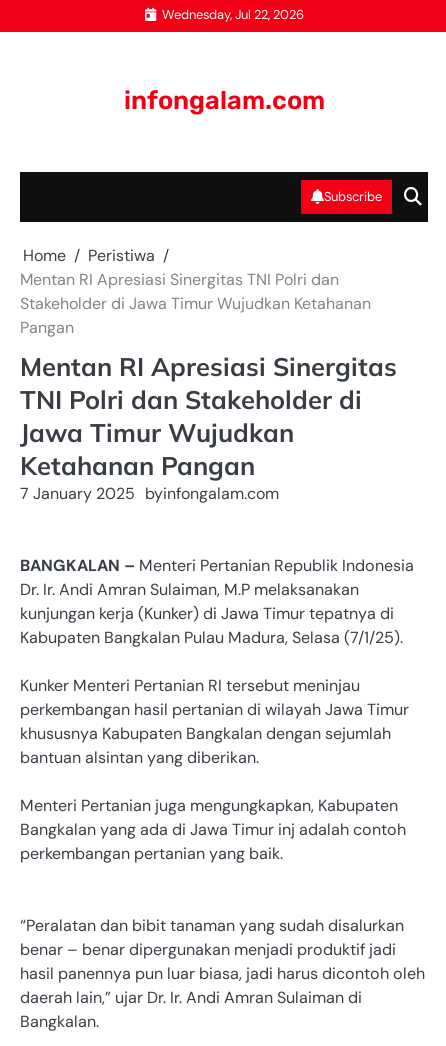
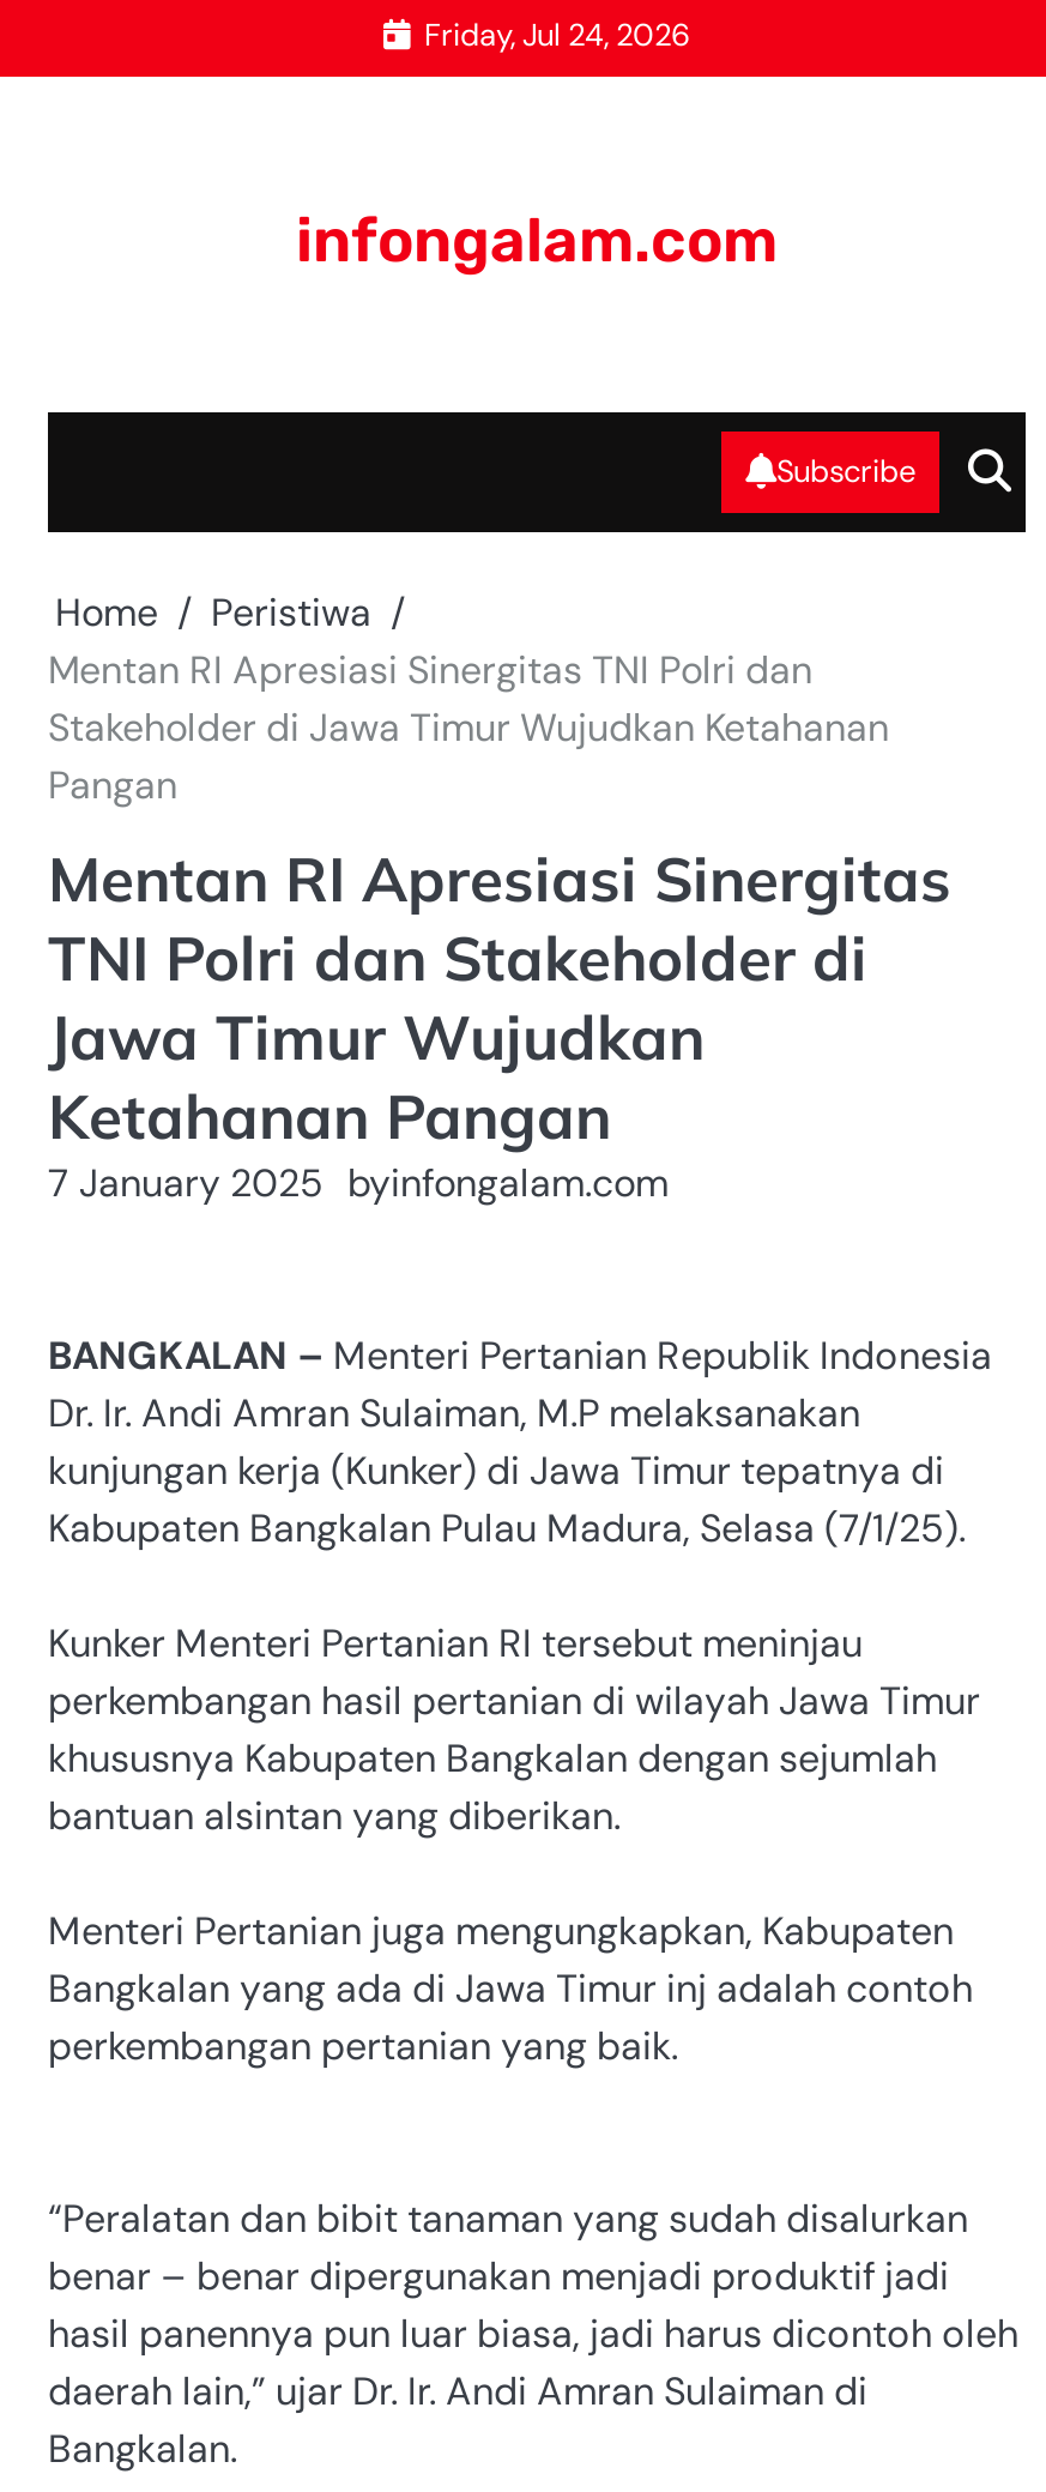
[161,5,303,22] Wednesday, Jul 22, 2026 -> [424,13,690,54] Friday, Jul 24, 2026

